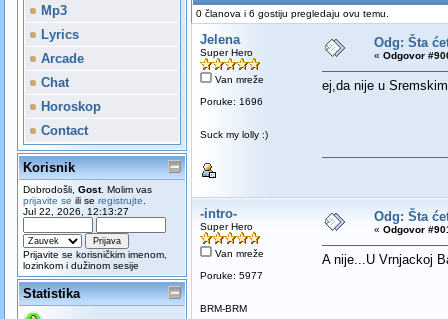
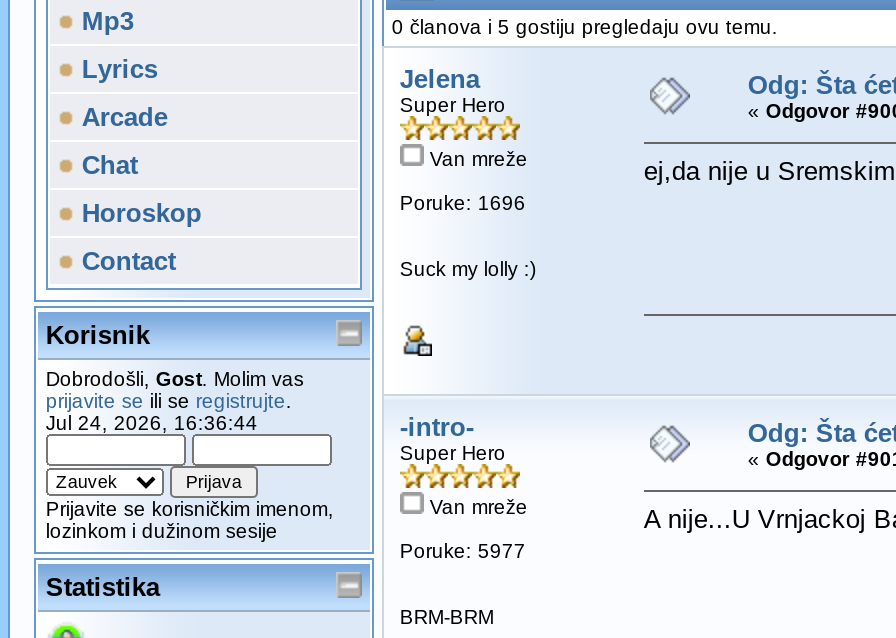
[196,8,389,19] 0 članova i 6 gostiju pregledaju ovu temu. -> [392,17,778,39] 0 članova i 5 gostiju pregledaju ovu temu.
[23,206,129,217] Jul 22, 2026, 12:13:27 -> [46,412,258,434] Jul 24, 2026, 16:36:44

